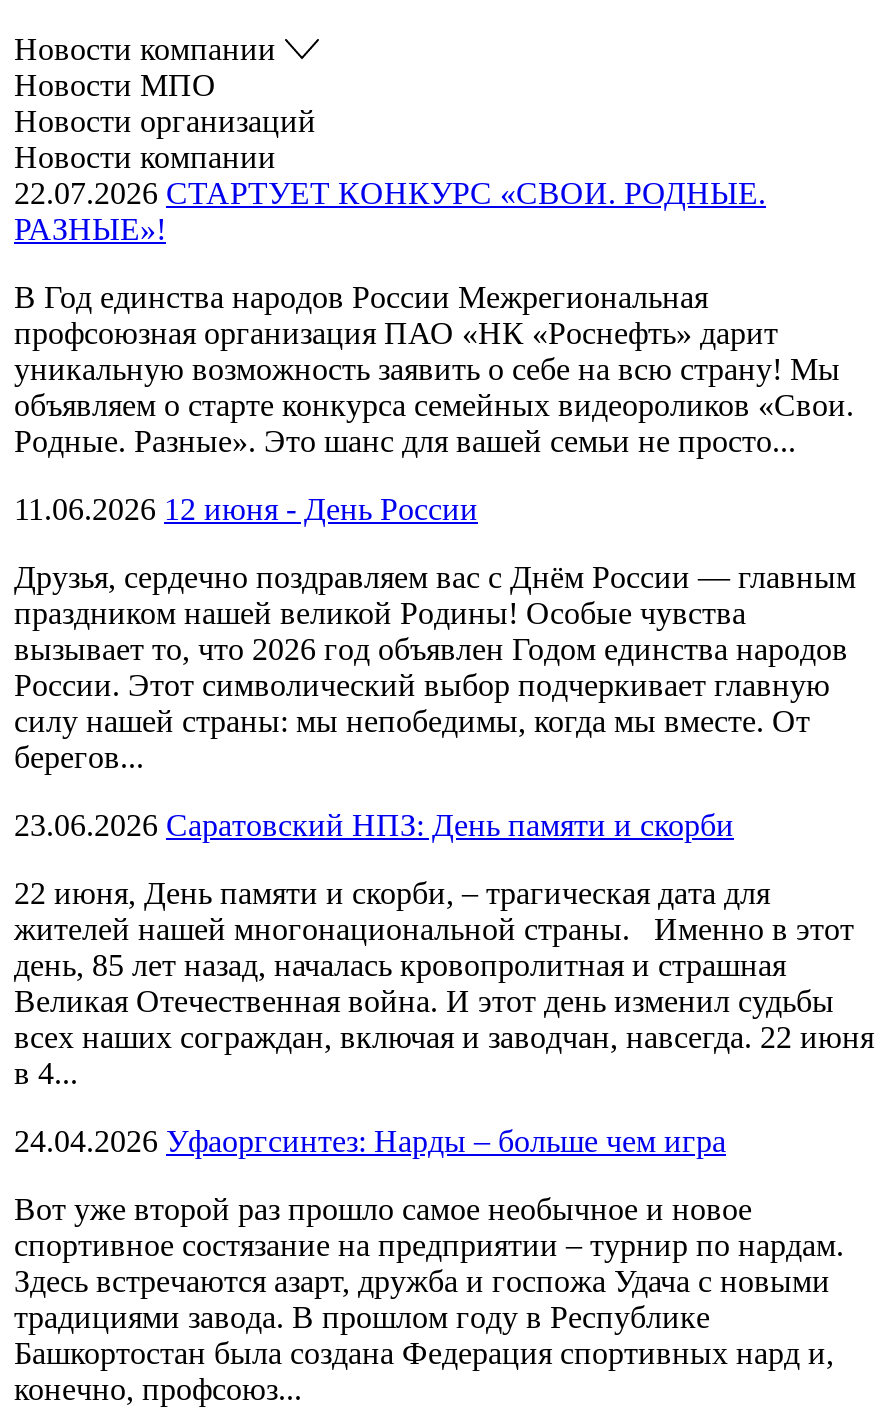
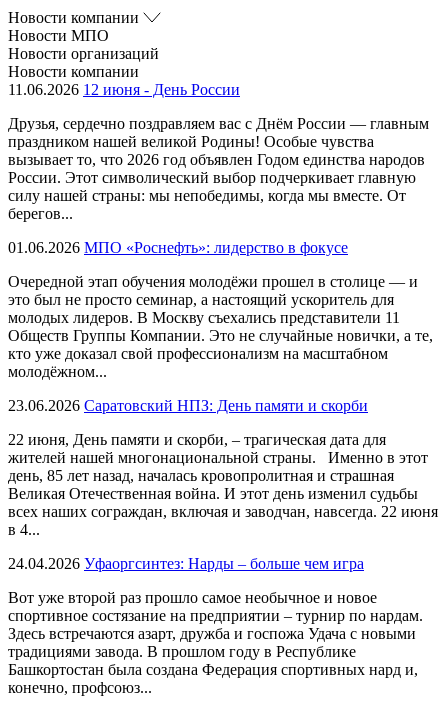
[14,176,854,458] 22.07.2026 СТАРТУЕТ КОНКУРС «СВОИ. РОДНЫЕ. | РАЗНЫЕ»! | В Год единства народов России Межрегиональная | профсоюзная организация ПАО «НК «Роснефть» дарит | уникальную возможность заявить о себе на всю страну! Мы | объявляем о старте конкурса семейных видеороликов «Свои. | Родные. Разные». Это шанс для вашей семьи не просто... -> none
moved [14,492,856,774] -> [8,81,429,222]: 11.06.2026 12 июня - День России | Друзья, сердечно поздравляем вас с Днём России — главным | праздником нашей великой Родины! Особые чувства | вызывает то, что 2026 год объявлен Годом единства народов | России. Этот символический выбор подчеркивает главную | силу нашей страны: мы непобедимы, когда мы вместе. От | берегов...
none -> [8,239,433,380] 01.06.2026 МПО «Роснефть»: лидерство в фокусе | Очередной этап обучения молодёжи прошел в столице — и | это был не просто семинар, а настоящий ускоритель для | молодых лидеров. В Москву съехались представители 11 | Обществ Группы Компании. Это не случайные новички, а те, | кто уже доказал свой профессионализм на масштабном | молодёжном...

